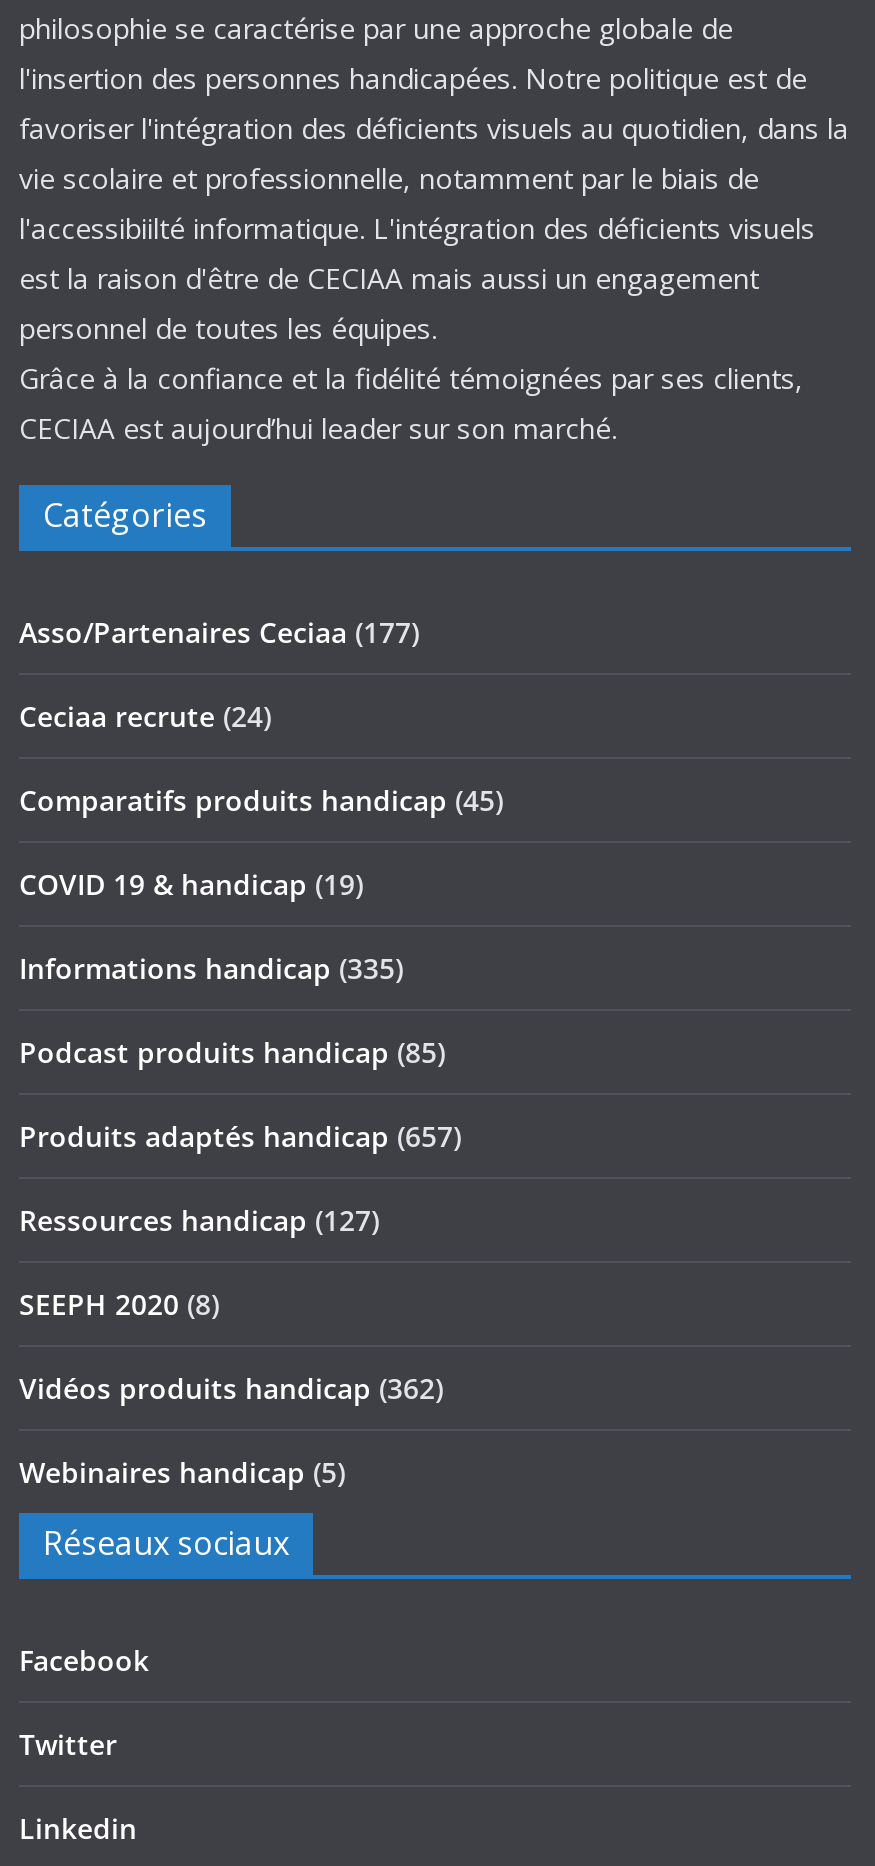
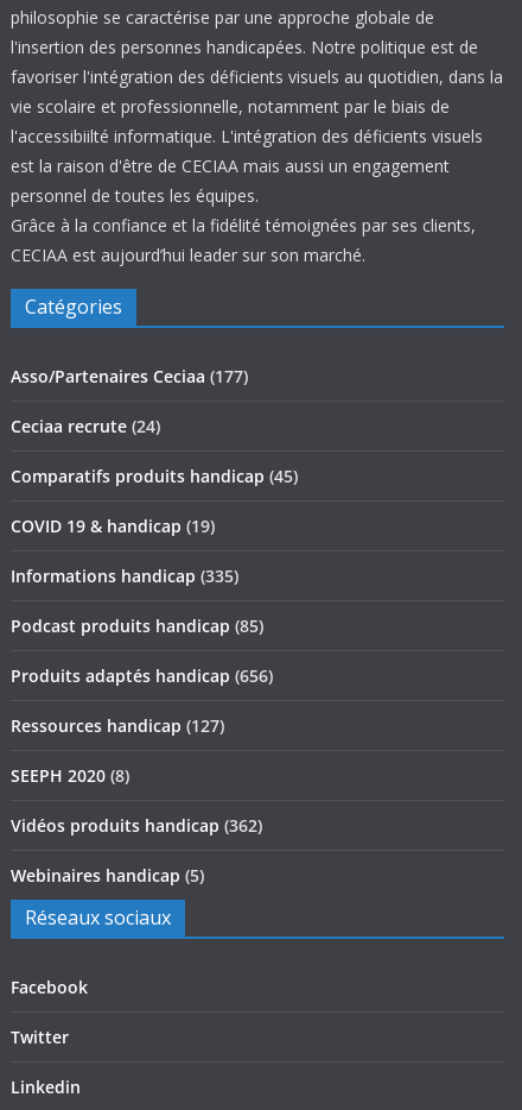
[19,1117,461,1155] Produits adaptés handicap (657) -> [11,664,273,687] Produits adaptés handicap (656)

